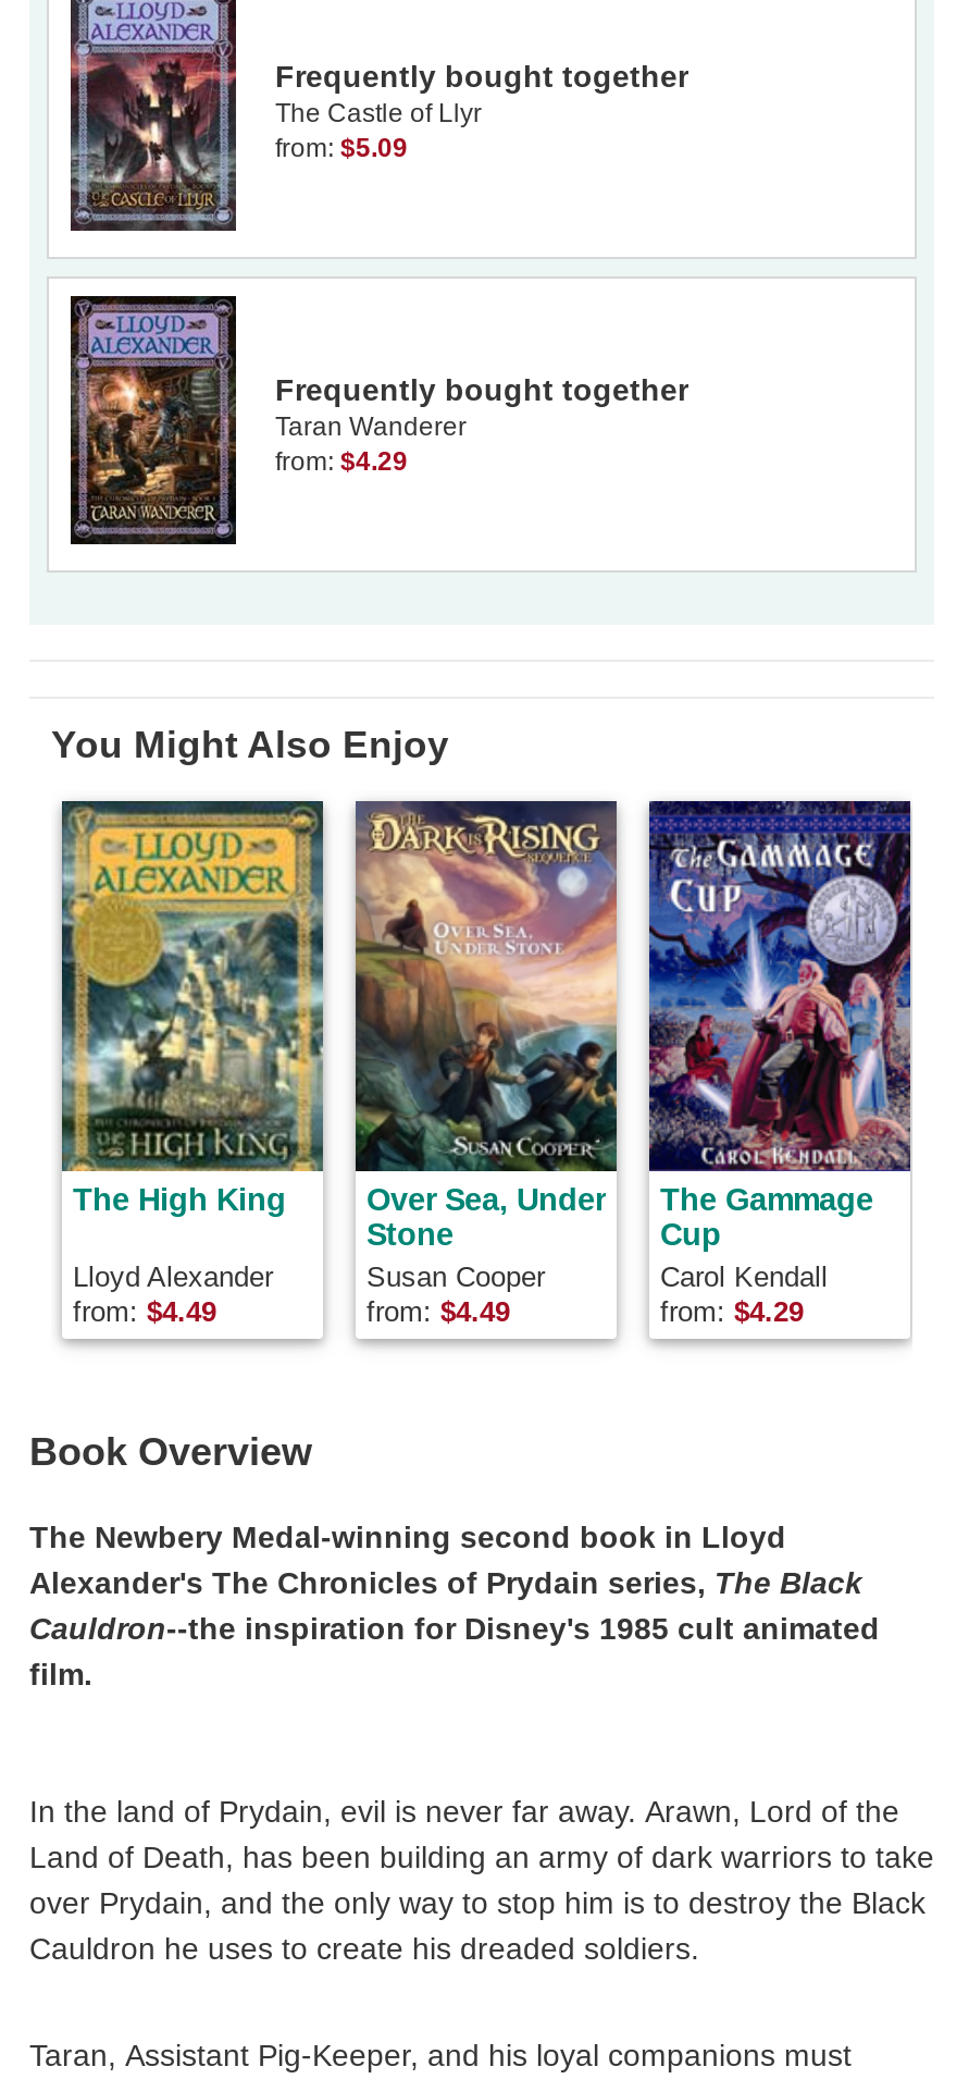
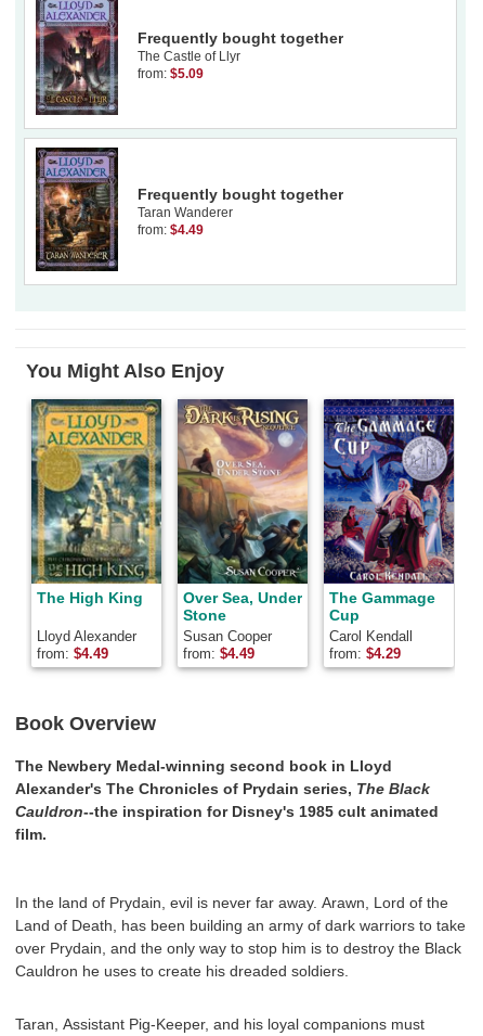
[275,445,408,476] from: $4.29 -> [138,222,204,237] from: $4.49

